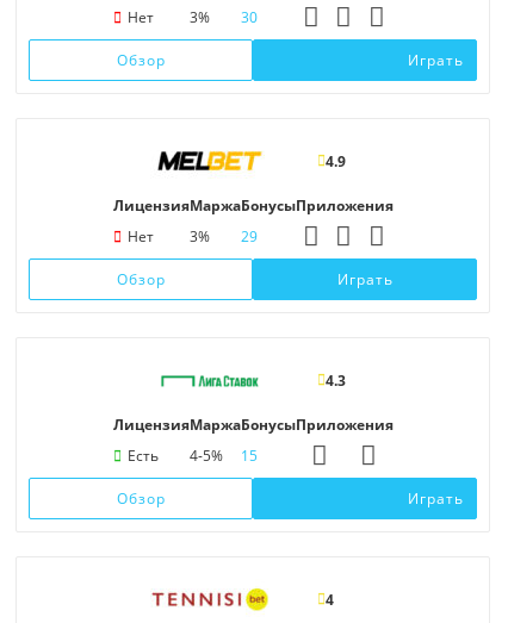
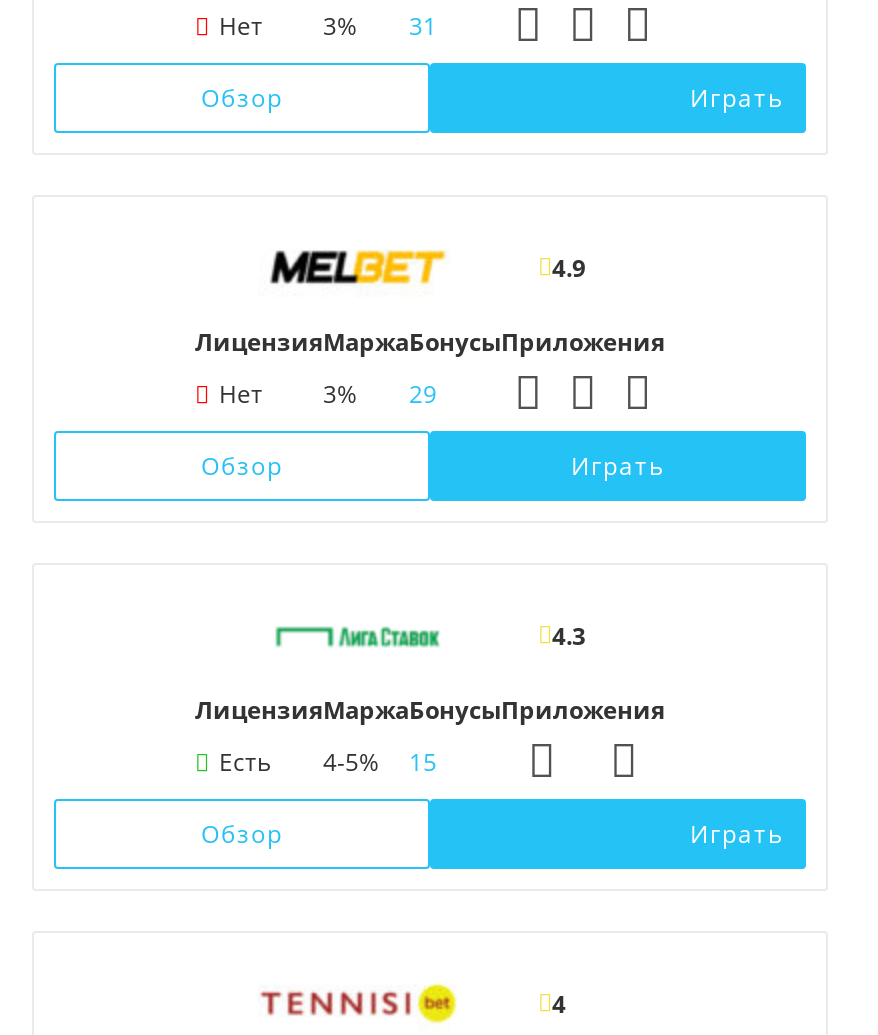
[127,8,257,28] Нет 3% 30 -> [219,10,437,44] Нет 3% 31

